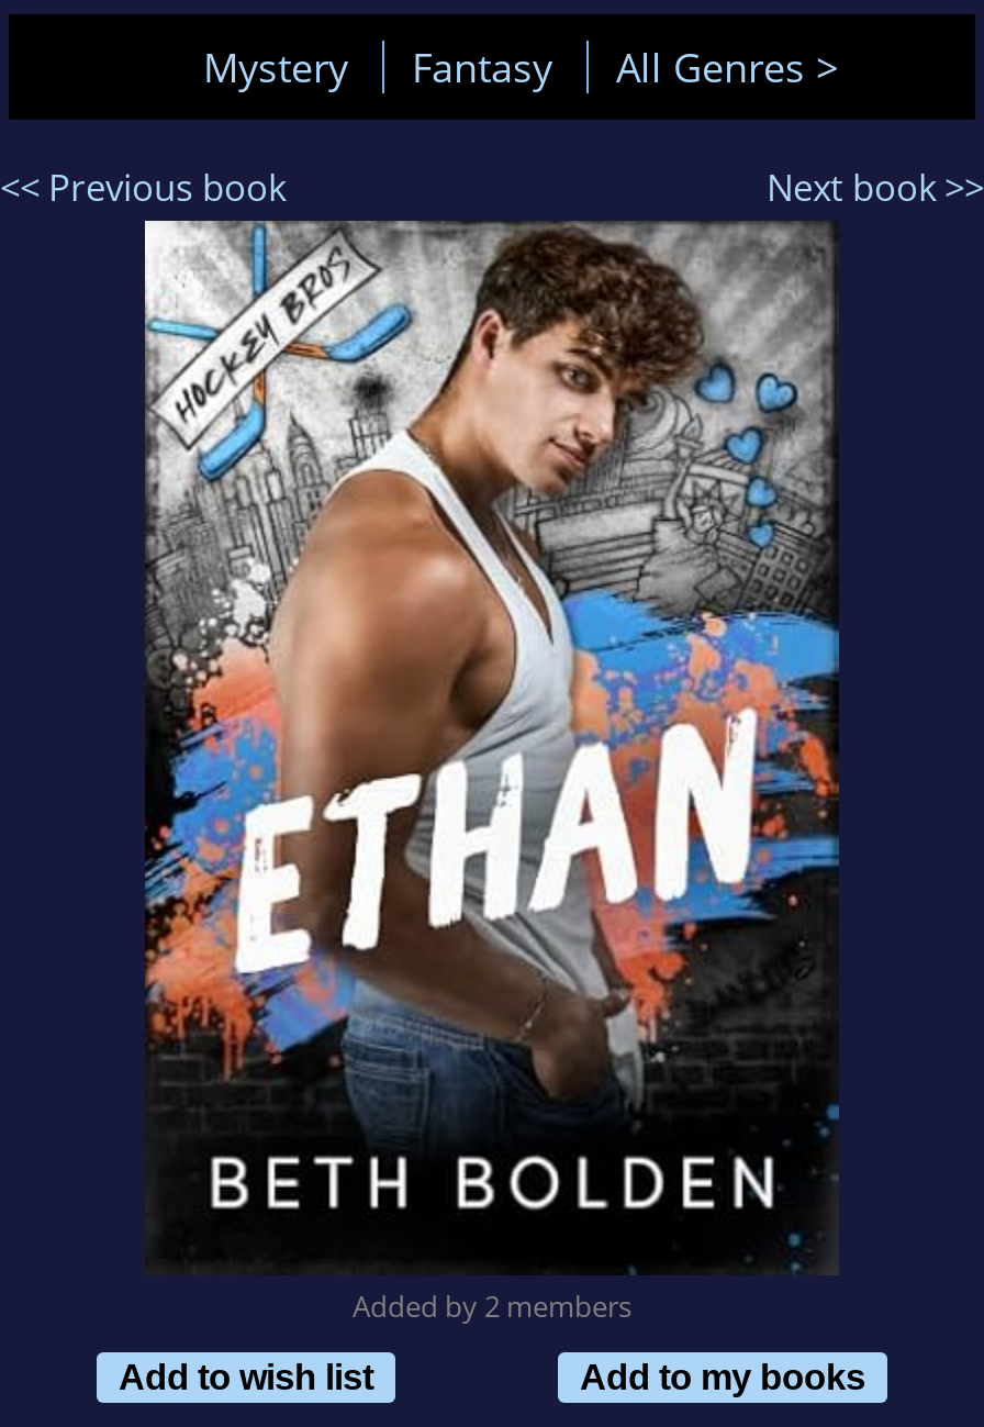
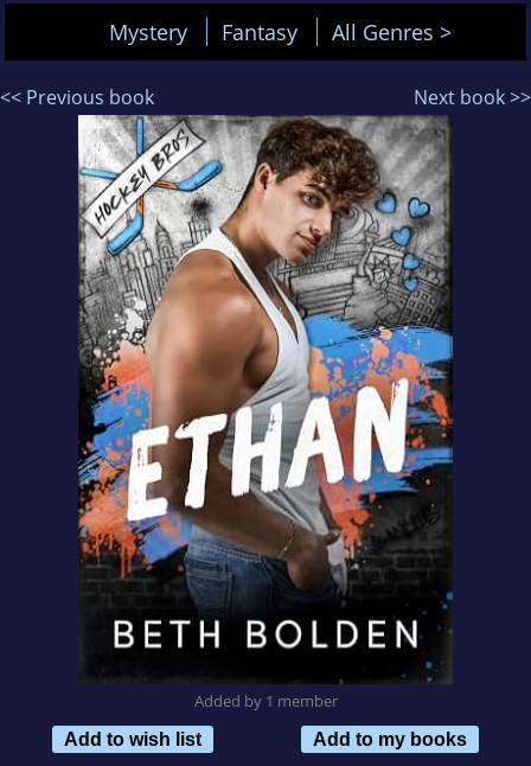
[353,1285,631,1325] Added by 2 members -> [194,690,337,711] Added by 1 member

